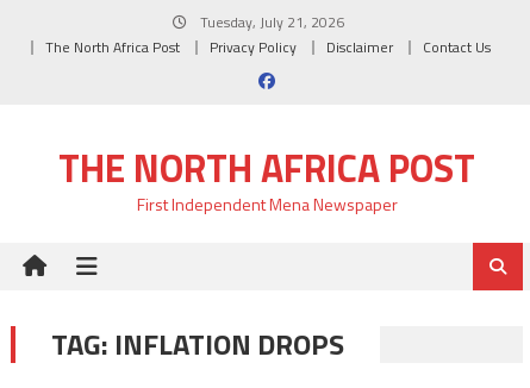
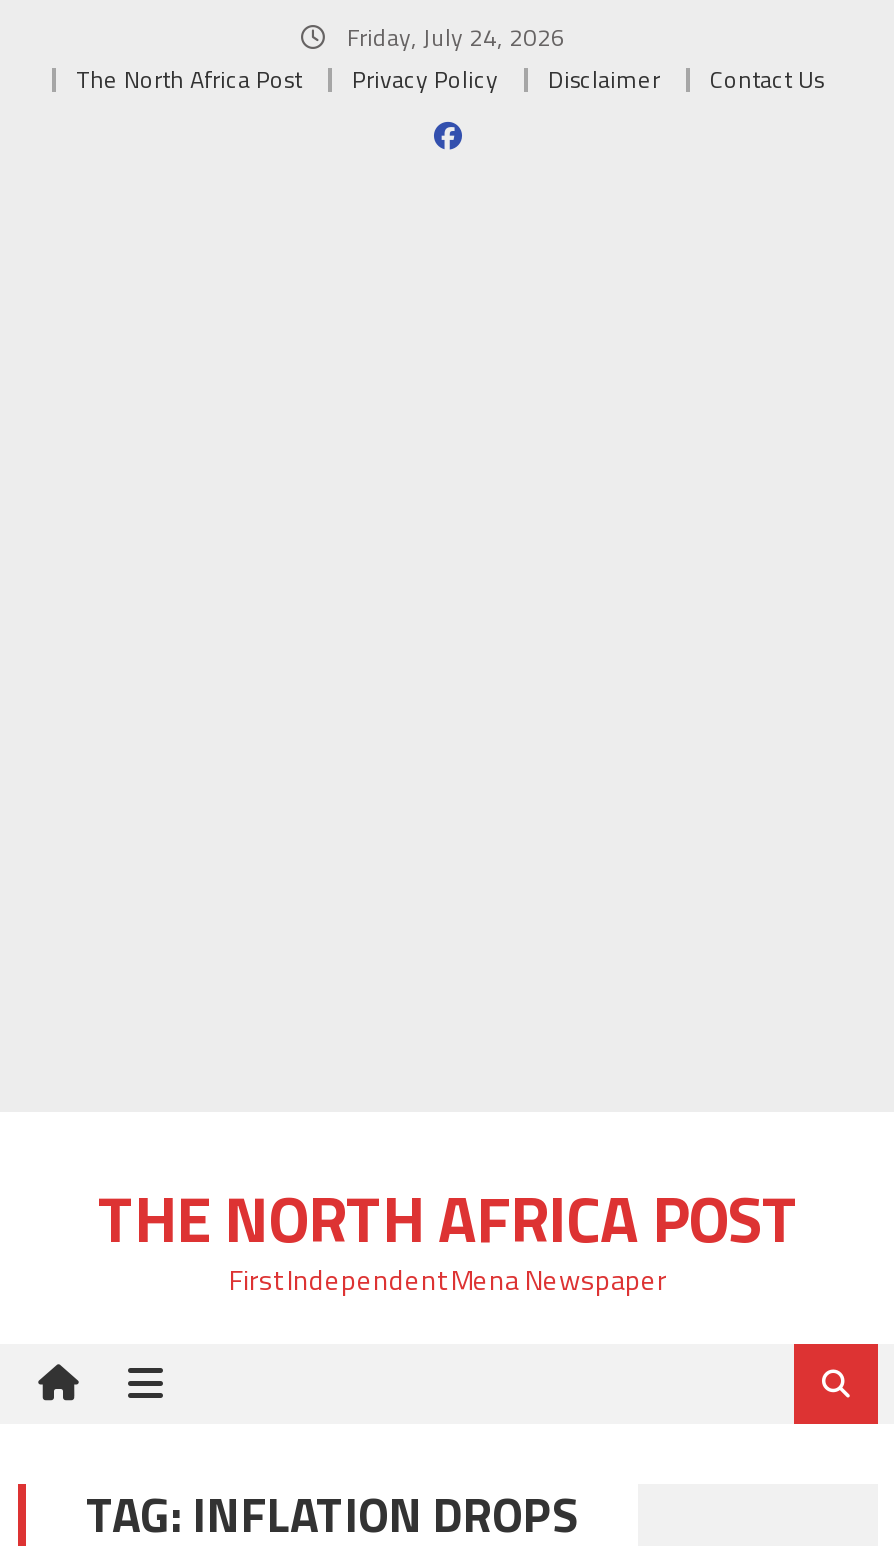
[196,11,344,33] Tuesday, July 21, 2026 -> [341,18,565,56] Friday, July 24, 2026

